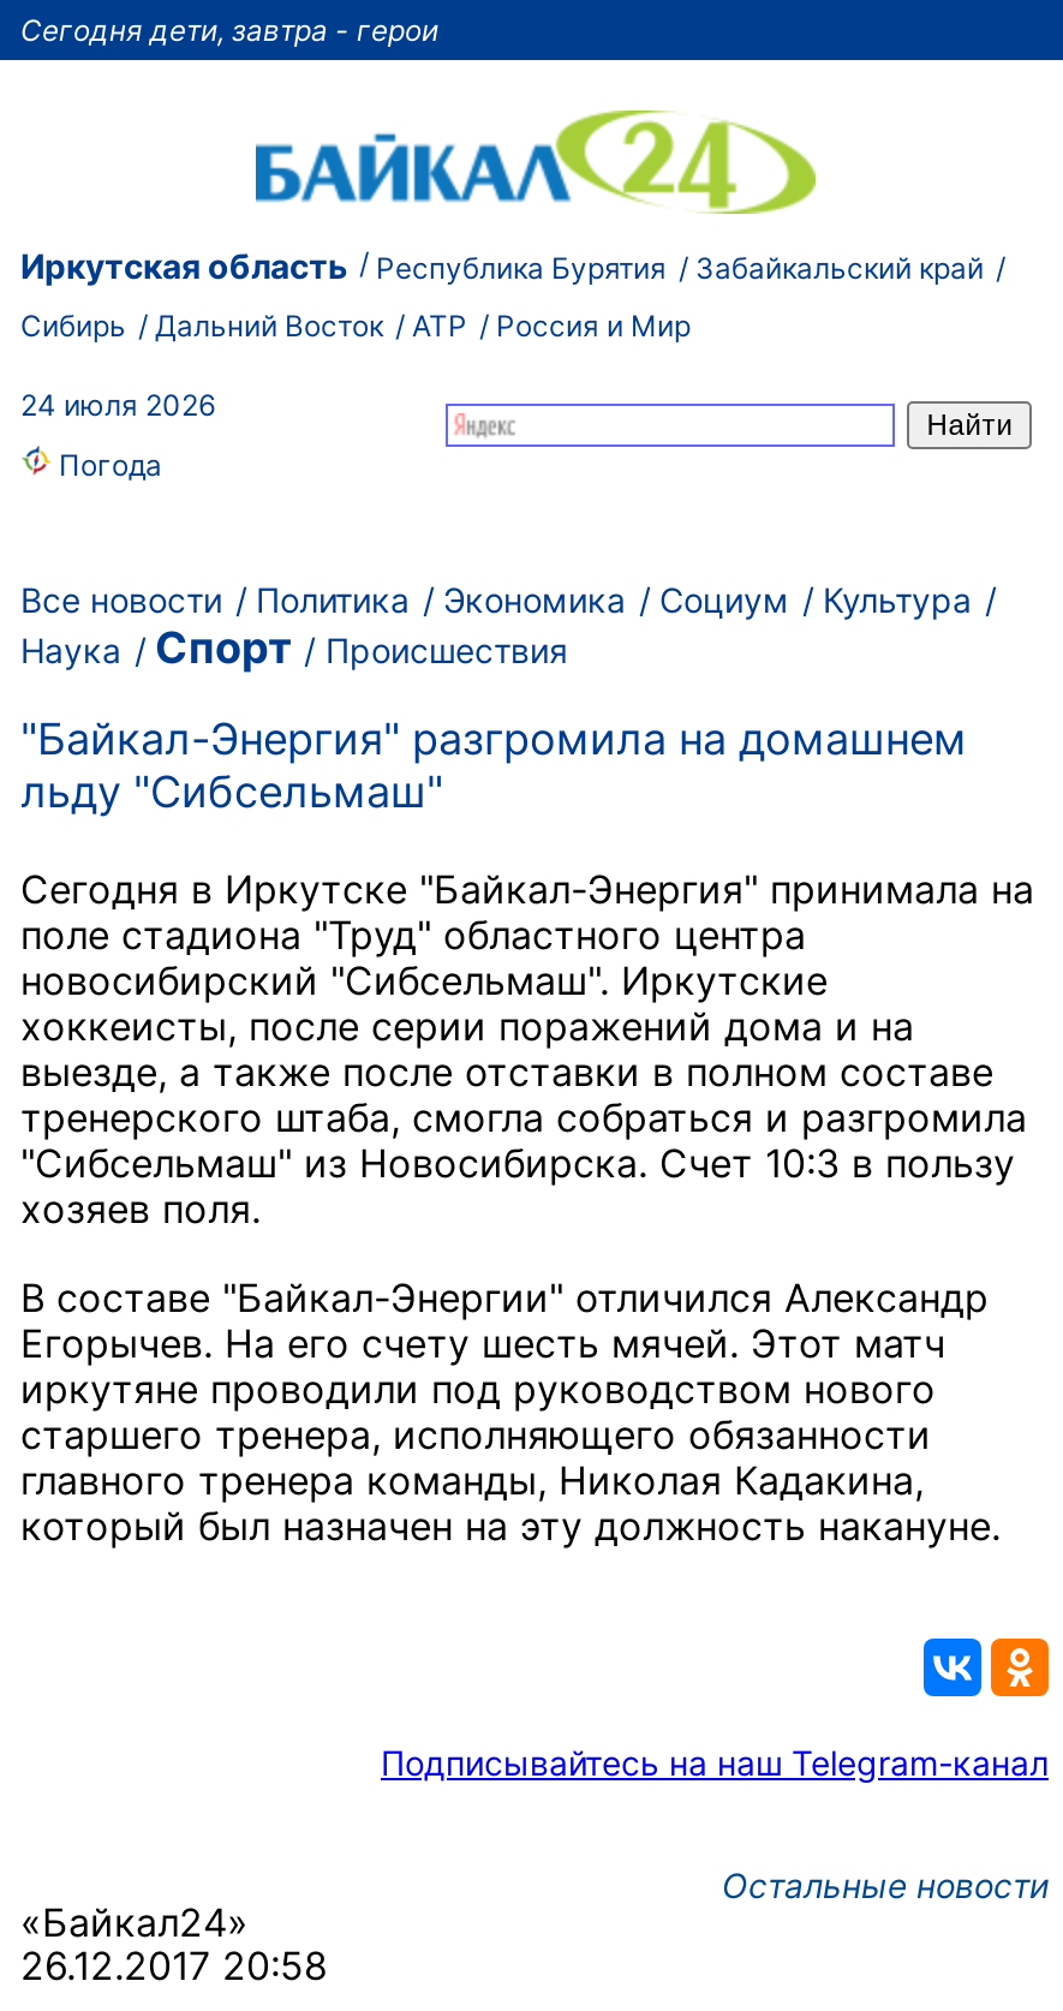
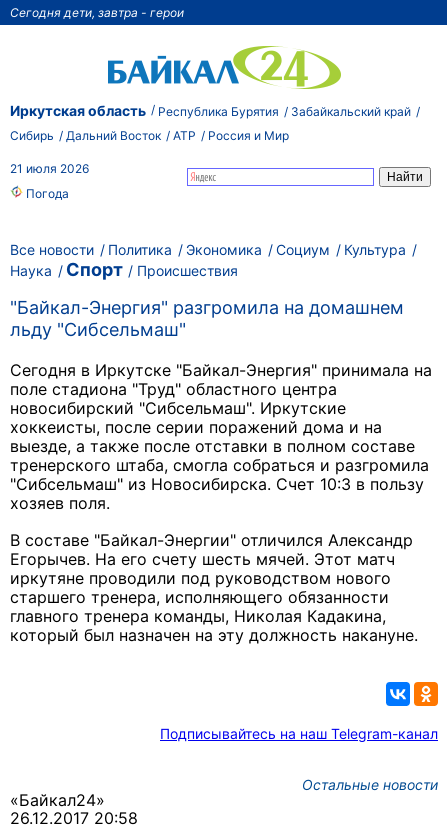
[20,387,215,423] 24 июля 2026 -> [10,161,89,176] 21 июля 2026

